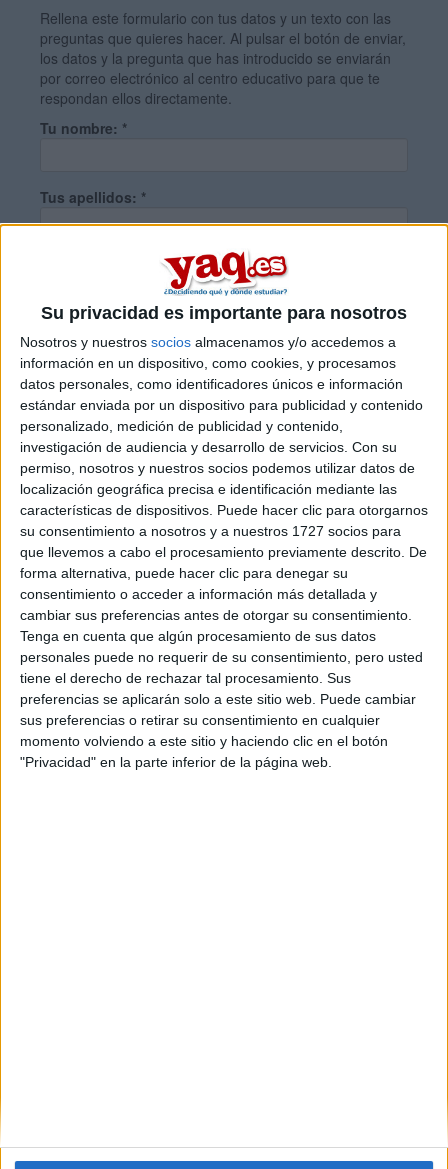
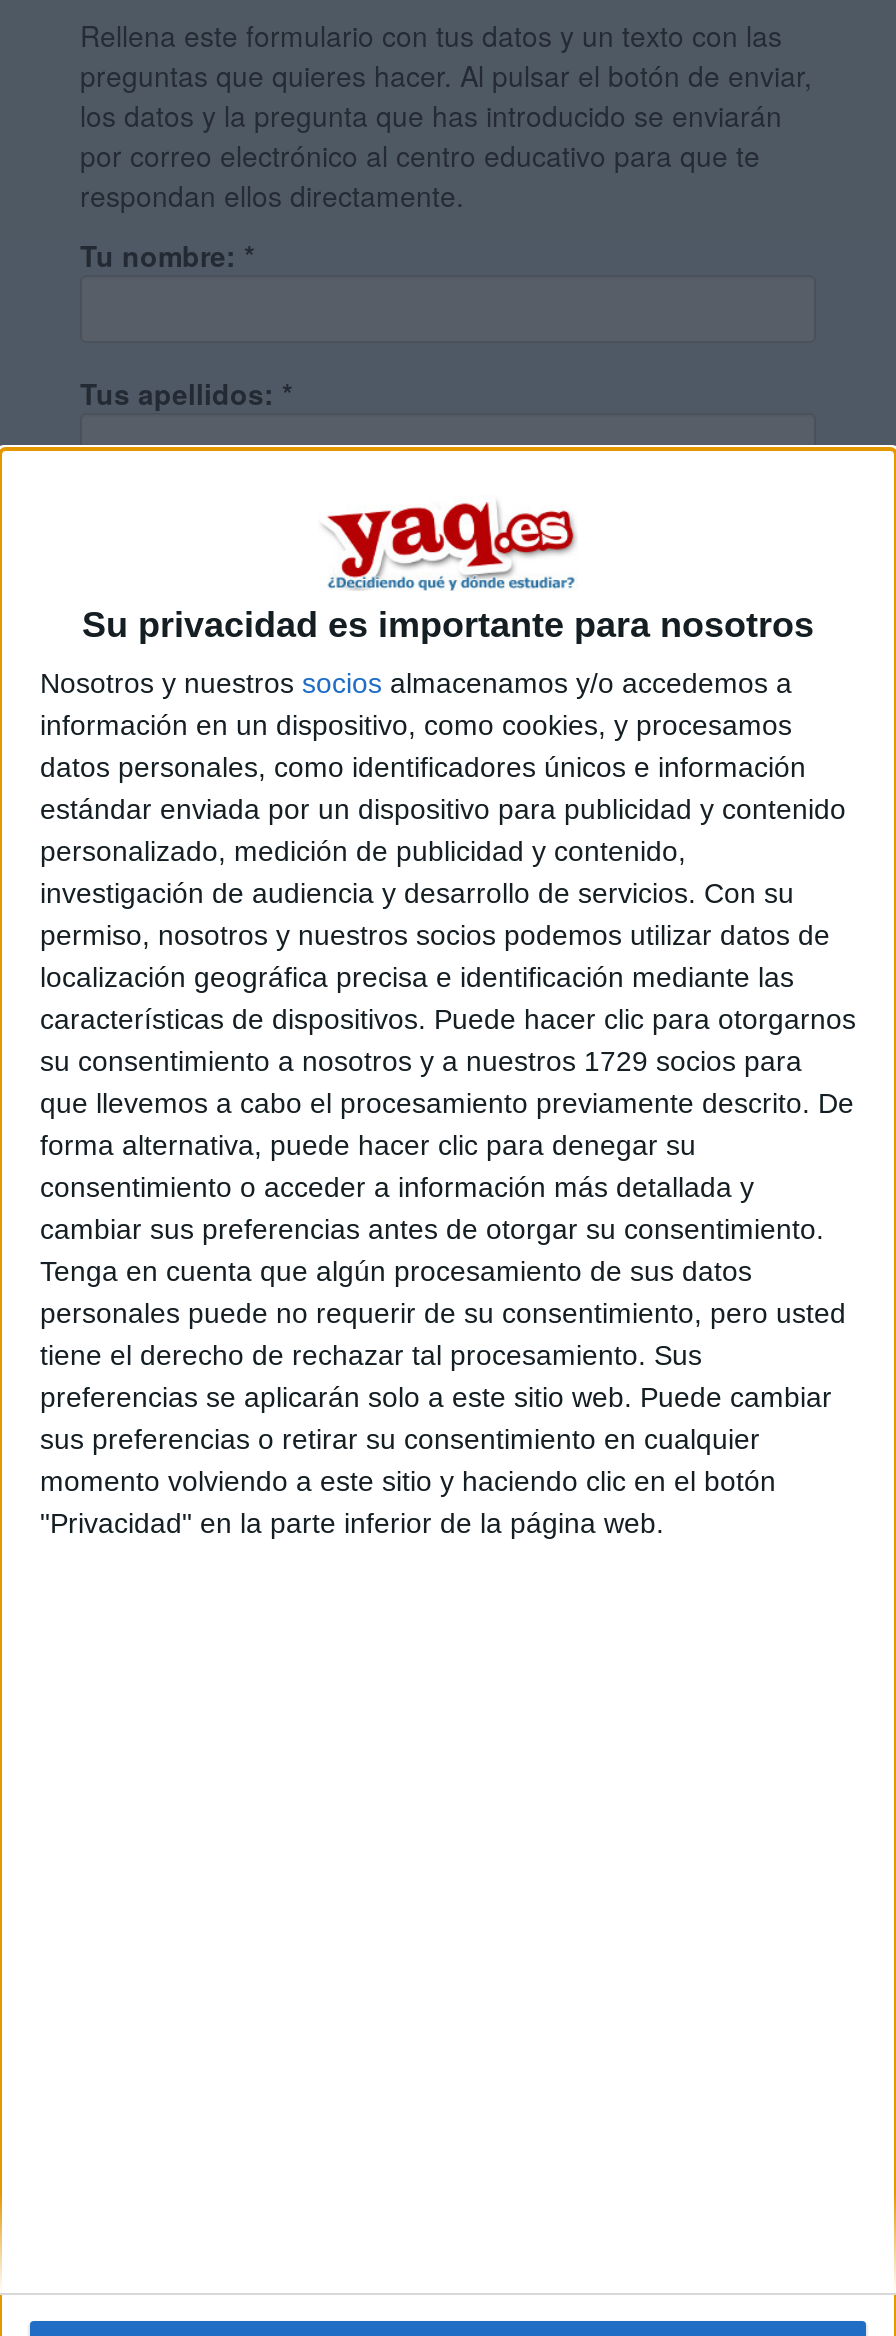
[20,523,401,539] su consentimiento a nosotros y a nuestros 1727 socios para -> [40,1045,802,1077] su consentimiento a nosotros y a nuestros 1729 socios para

